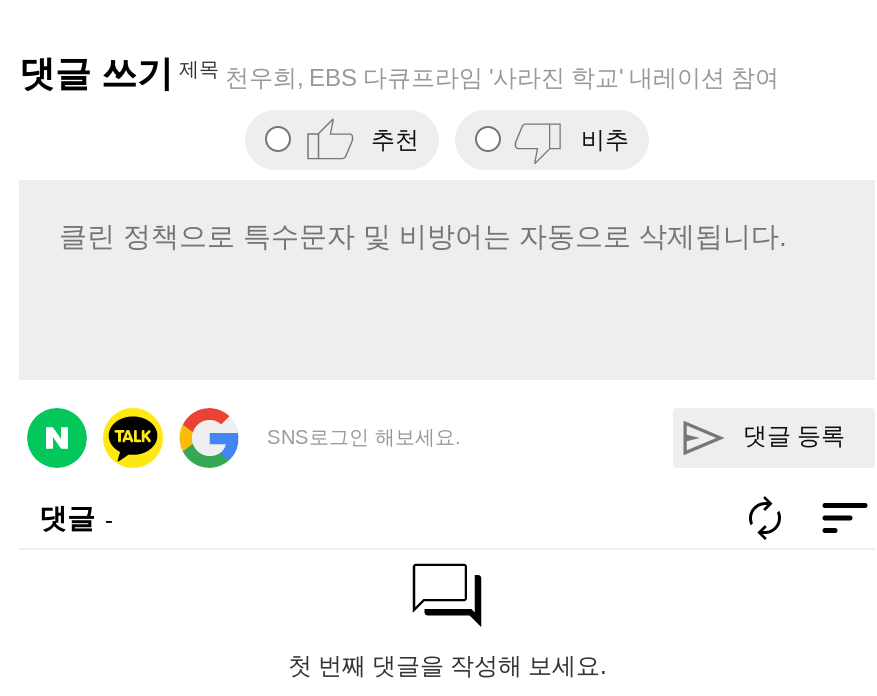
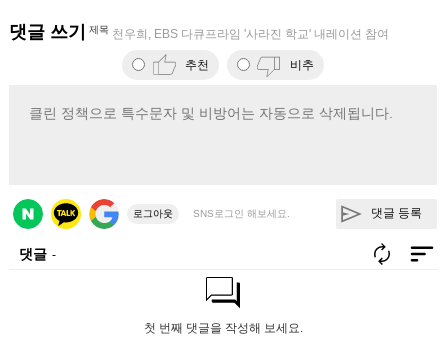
none -> [133,208,173,219] 로그아웃

